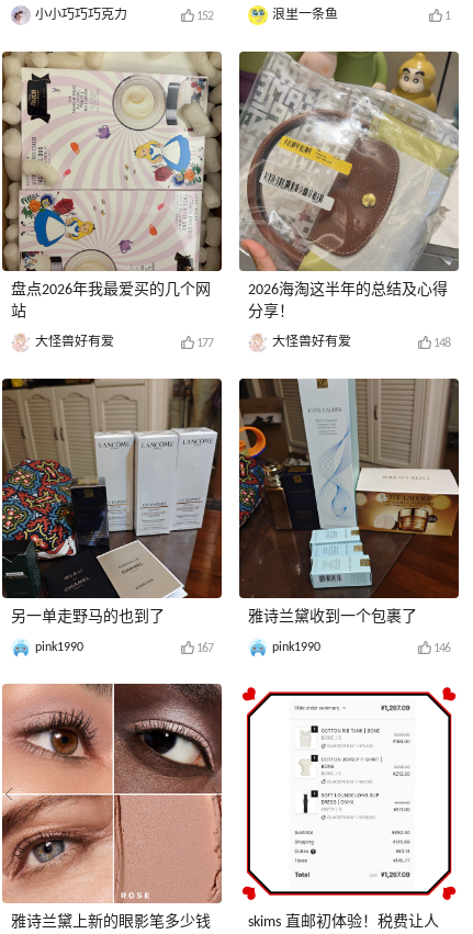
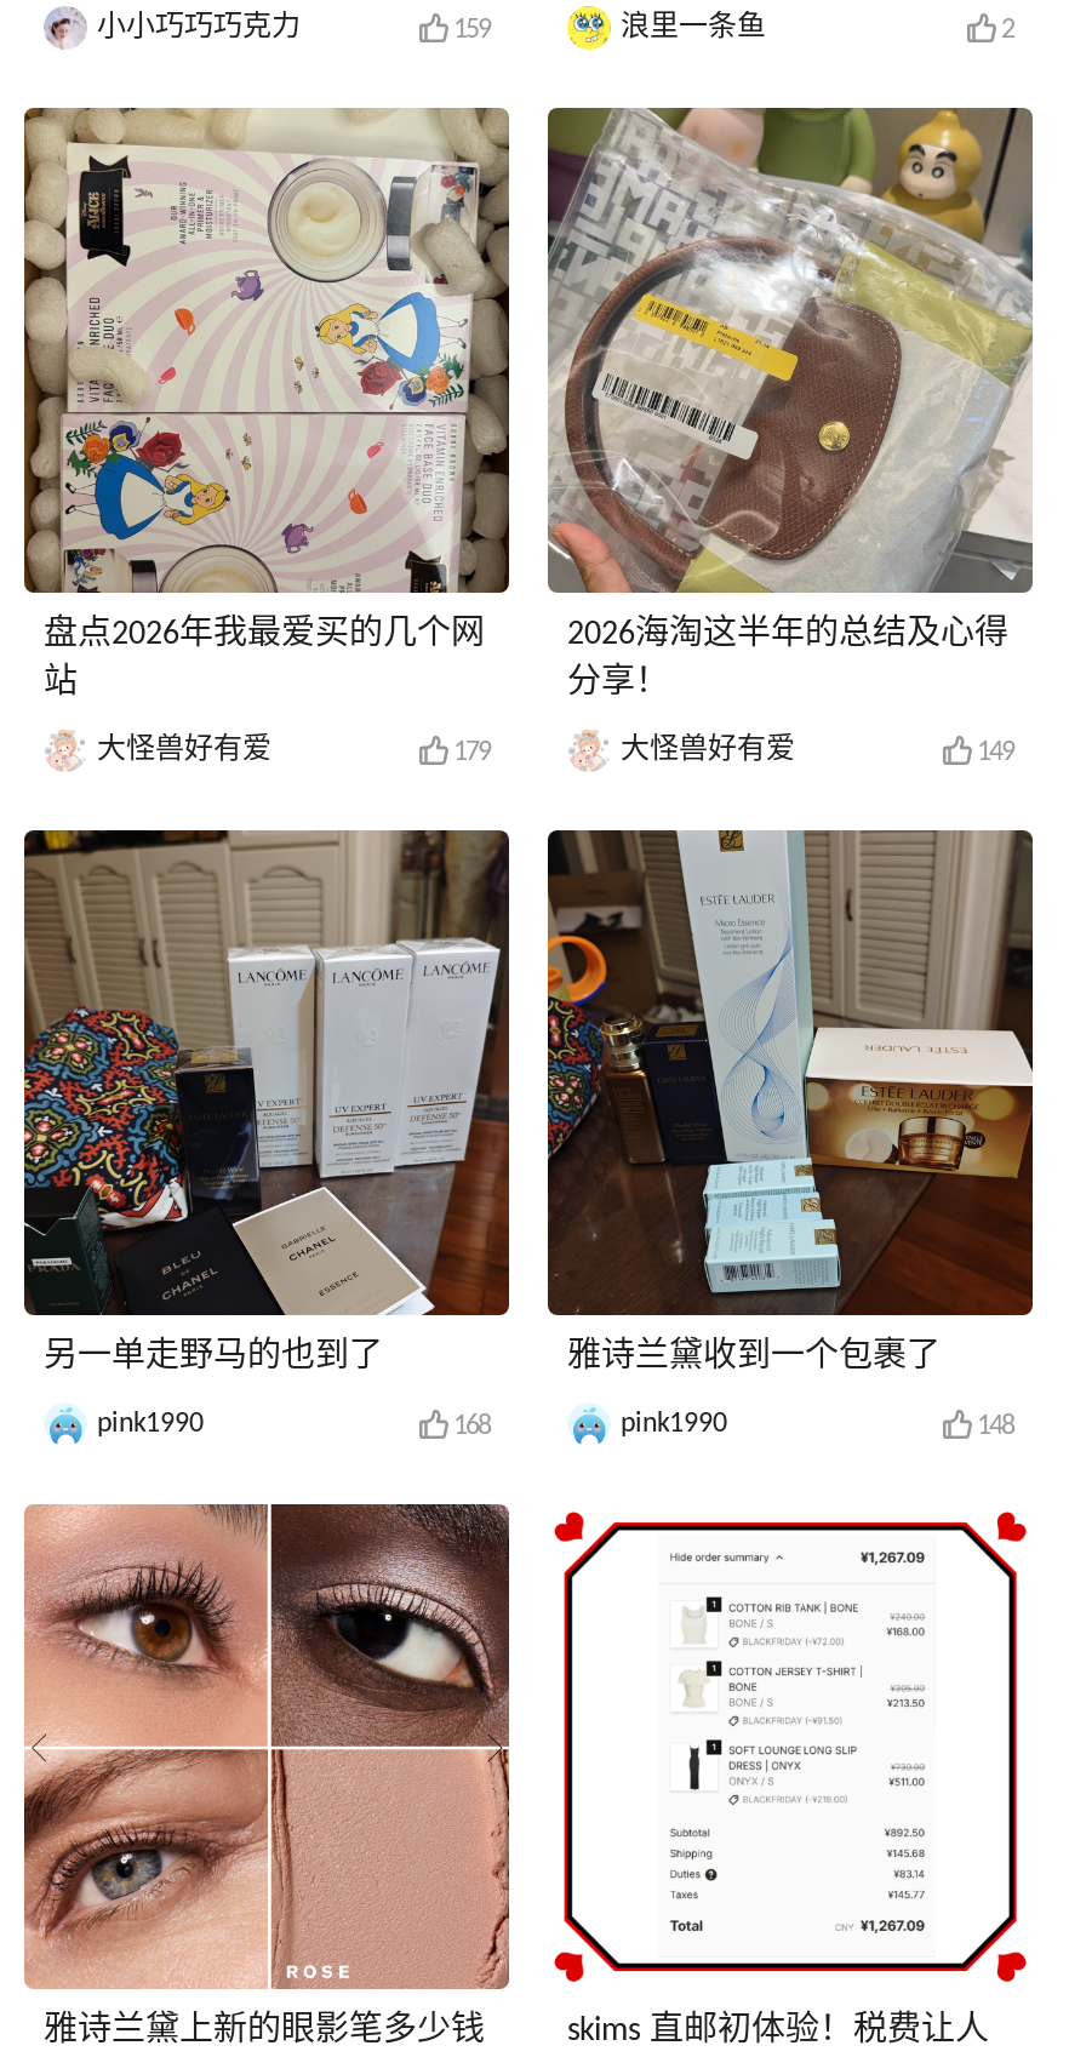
[196,10,213,23] 152 -> [453,16,490,45] 159
[444,10,450,23] 1 -> [1001,16,1013,45] 2
[196,337,213,350] 177 -> [453,738,490,767] 179
[433,337,450,350] 148 -> [977,738,1013,767] 149
[196,642,213,655] 167 -> [453,1412,490,1441] 168
[433,642,450,655] 146 -> [977,1412,1013,1441] 148

